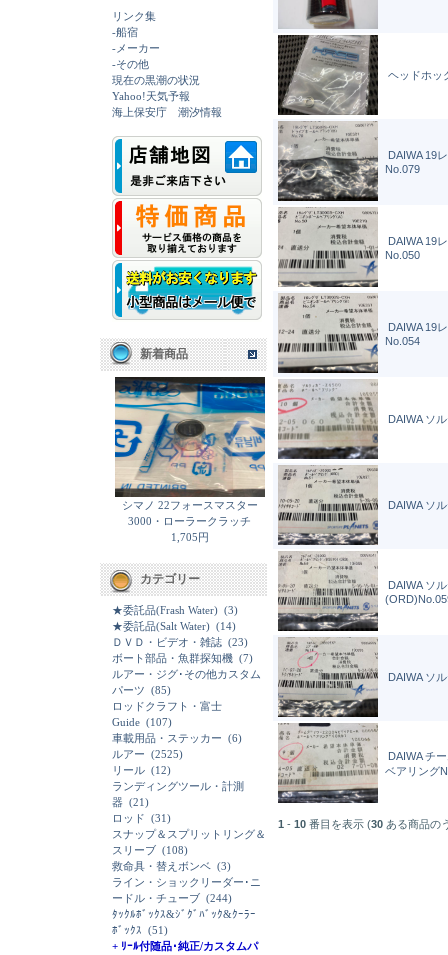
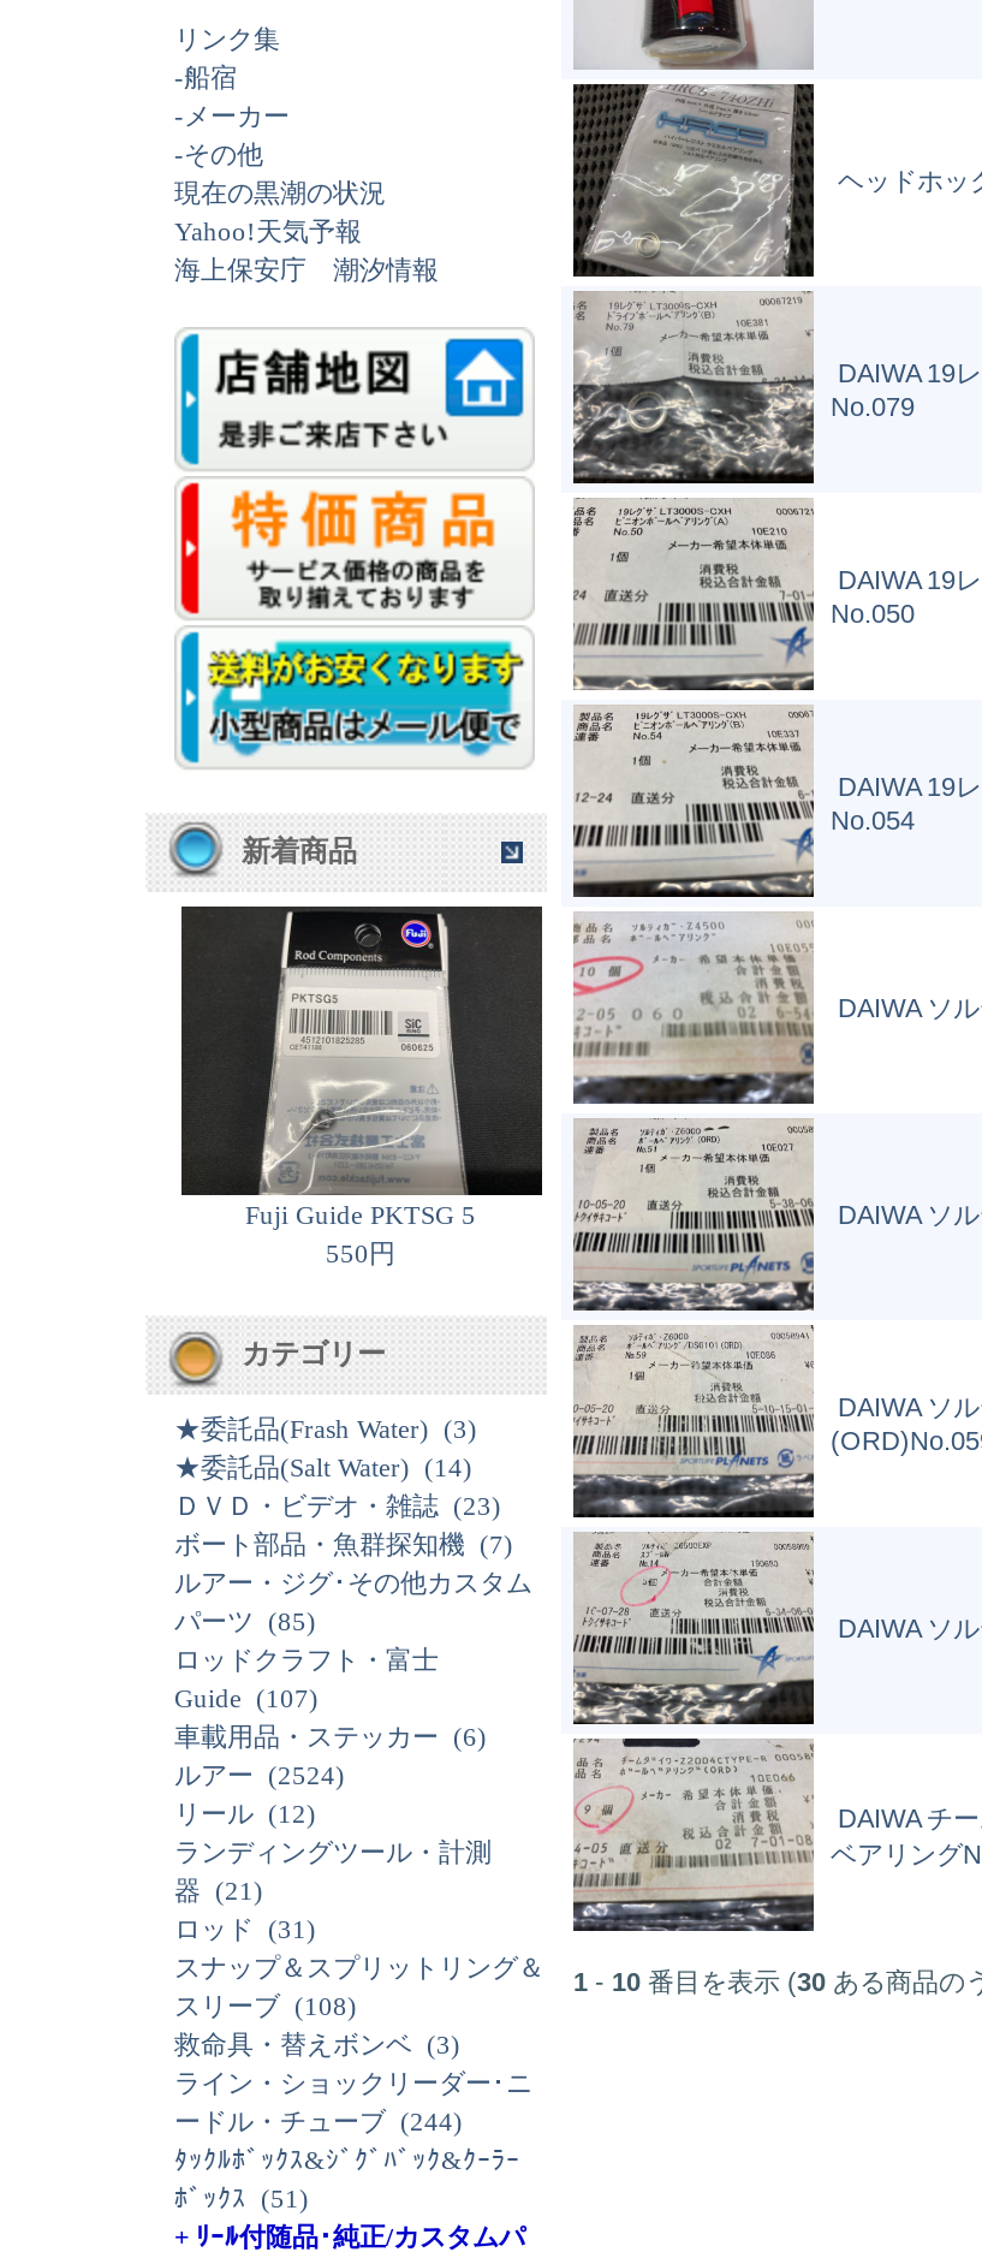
[114,379,266,543] [image] | シマノ 22フォースマスター | 3000・ローラークラッチ | 1,705円 -> [179,911,544,1267] [image] | Fuji Guide PKTSG 5 | 550円
[112,748,183,760] ルアー(2525) -> [174,1760,345,1789] ルアー(2524)

